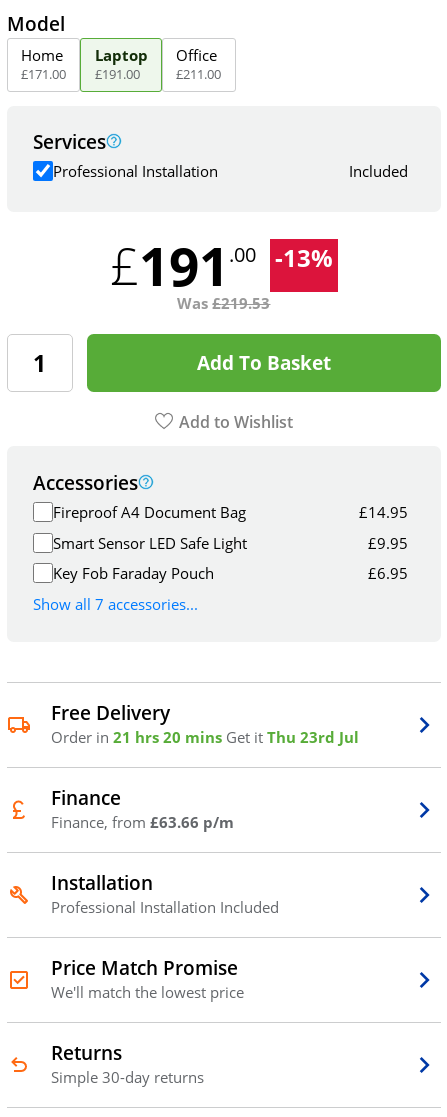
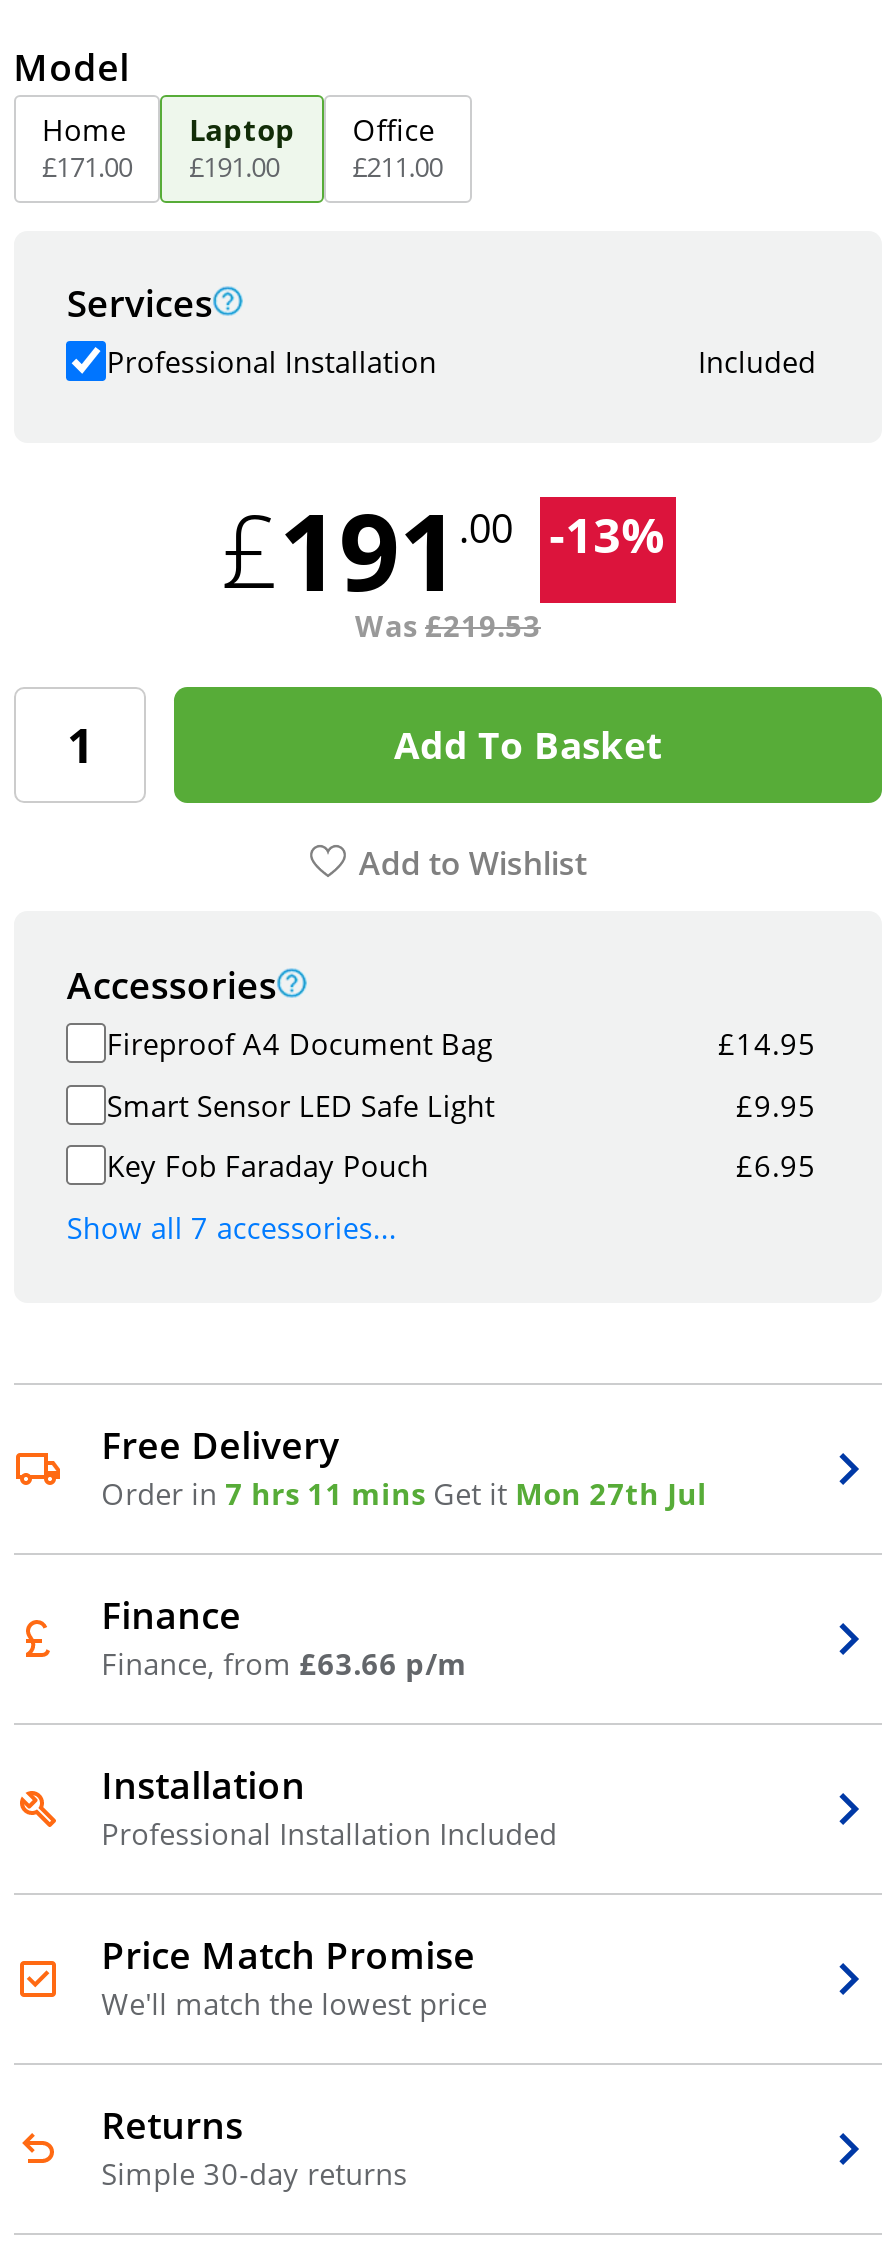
[51,727,359,747] Order in 21 hrs 20 mins Get it Thu 23rd Jul -> [101,1472,707,1512] Order in 7 hrs 11 mins Get it Mon 27th Jul

